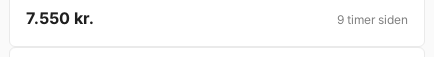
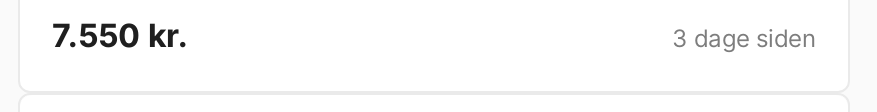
[337,12,408,27] 9 timer siden -> [672,24,816,54] 3 dage siden

